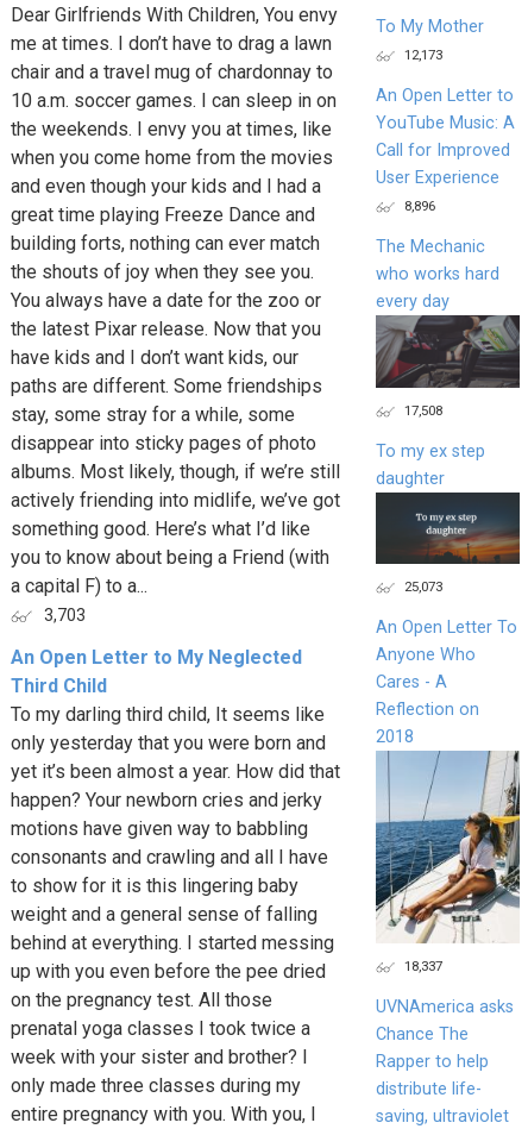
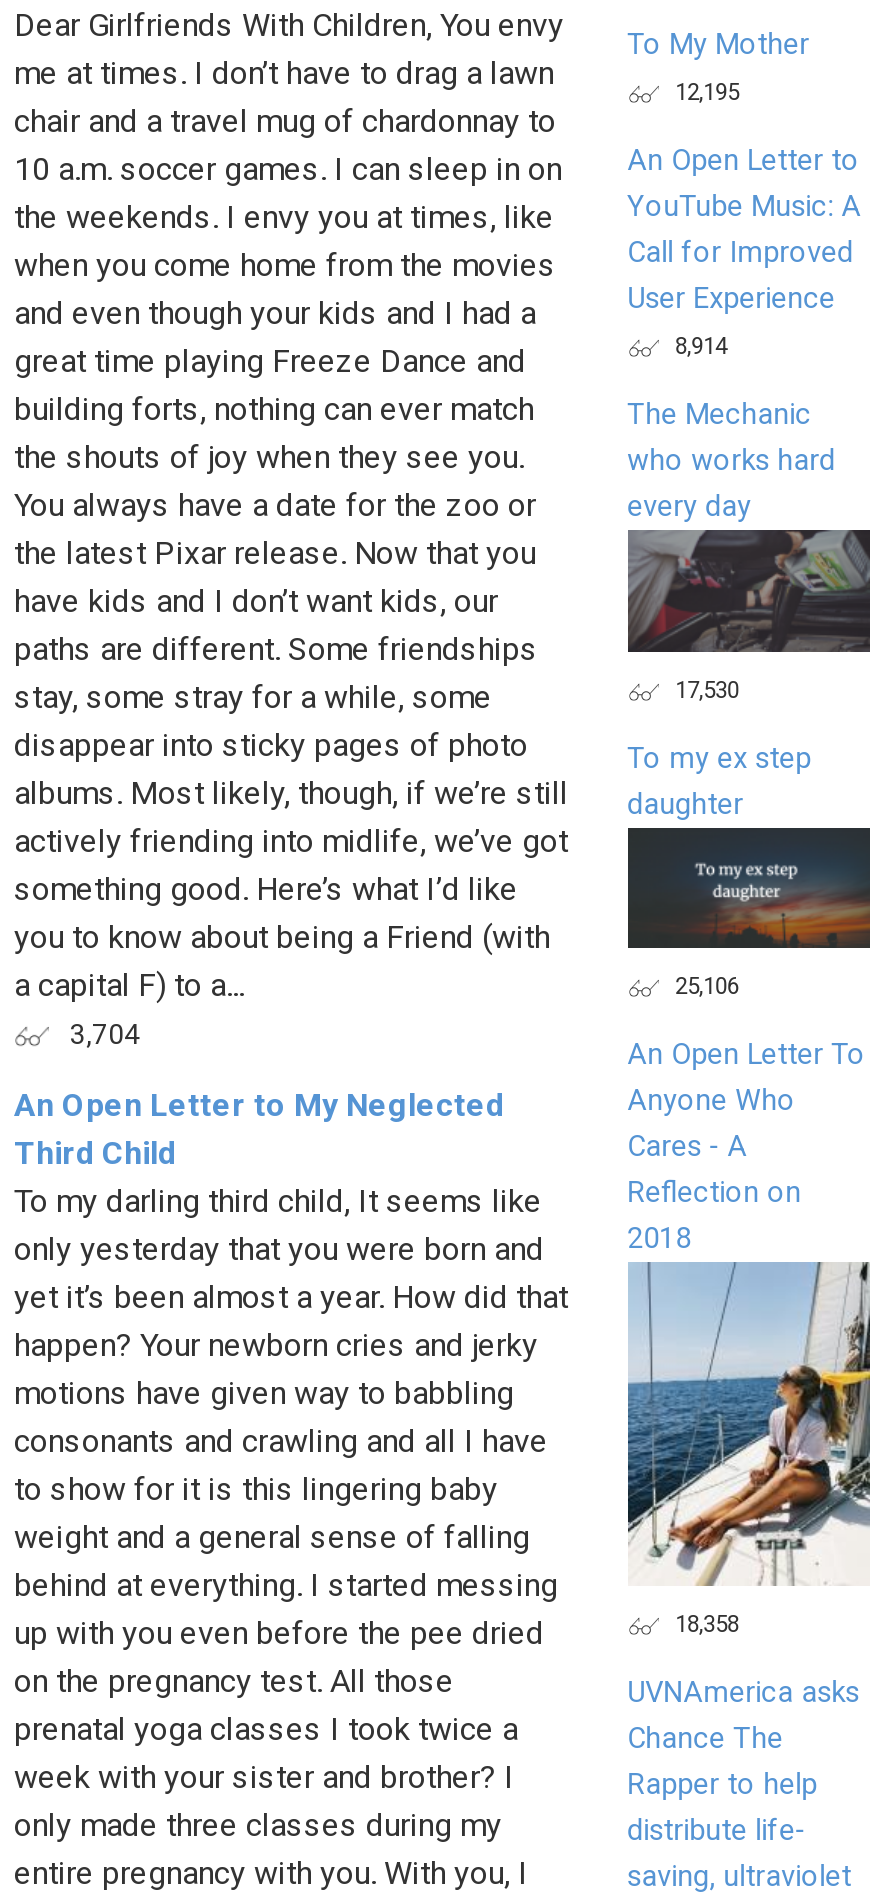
[404,46,442,63] 12,173 -> [675,78,739,106] 12,195
[404,197,435,214] 8,896 -> [675,332,727,360] 8,914
[404,402,442,418] 17,508 -> [675,675,739,703] 17,530
[404,578,442,595] 25,073 -> [675,972,739,1000] 25,106
[44,606,86,625] 3,703 -> [70,1018,140,1050] 3,704
[404,957,442,974] 18,337 -> [675,1609,739,1637] 18,358

